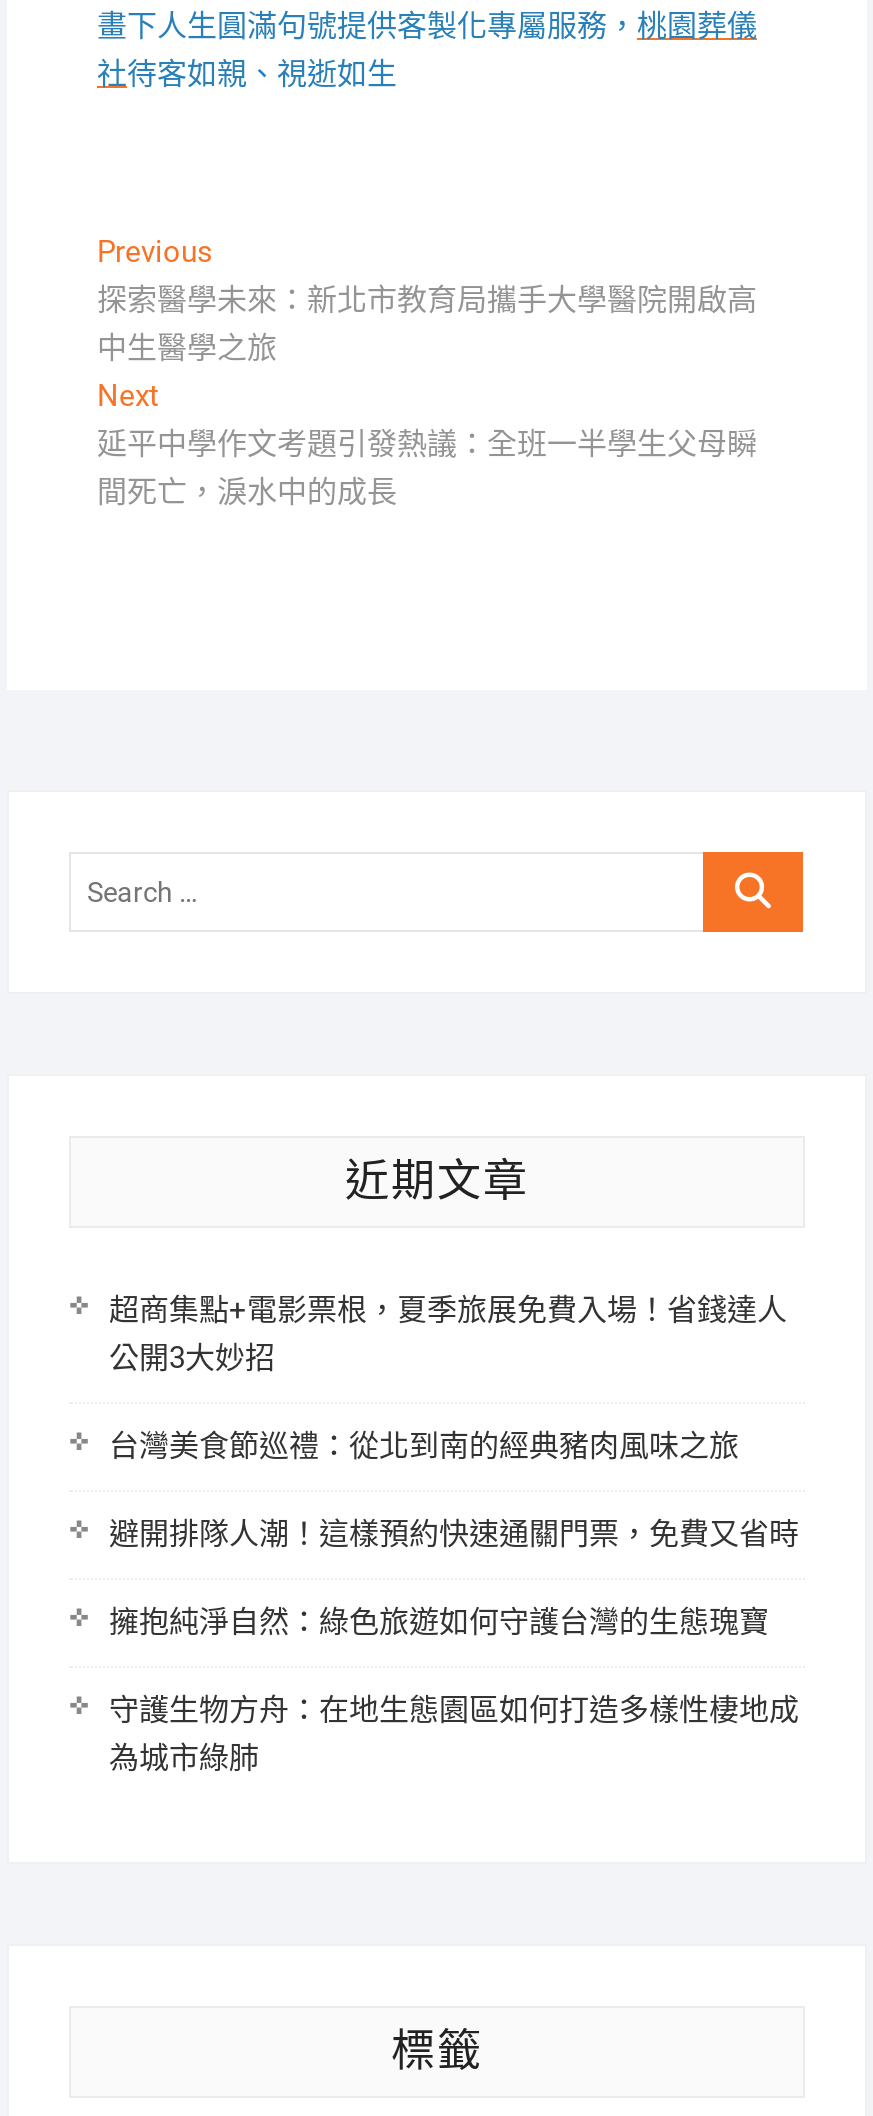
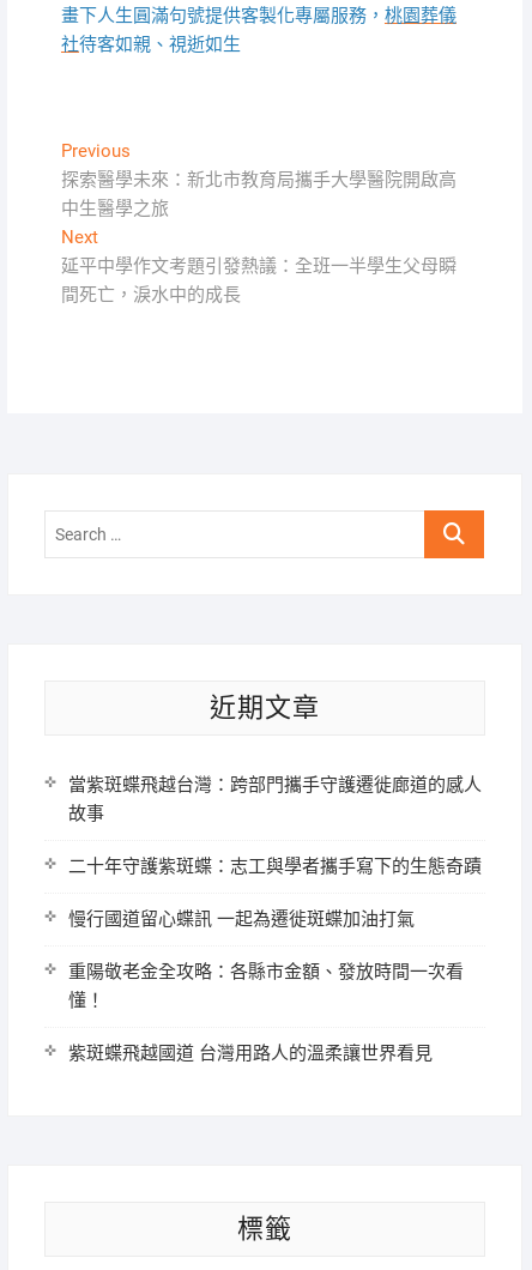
[109,1292,787,1376] 超商集點+電影票根，夏季旅展免費入場！省錢達人 | 公開3大妙招 -> [68,774,482,824] 當紫斑蝶飛越台灣：跨部門攜手守護遷徙廊道的感人 | 故事
[109,1428,739,1464] 台灣美食節巡禮：從北到南的經典豬肉風味之旅 -> [68,855,482,877] 二十年守護紫斑蝶：志工與學者攜手寫下的生態奇蹟
[109,1516,799,1552] 避開排隊人潮！這樣預約快速通關門票，免費又省時 -> [68,908,415,930] 慢行國道留心蝶訊 一起為遷徙斑蝶加油打氣
[109,1604,769,1640] 擁抱純淨自然：綠色旅遊如何守護台灣的生態瑰寶 -> [68,961,464,1011] 重陽敬老金全攻略：各縣市金額、發放時間一次看 | 懂！
[109,1692,799,1776] 守護生物方舟：在地生態園區如何打造多樣性棲地成 | 為城市綠肺 -> [68,1042,433,1064] 紫斑蝶飛越國道 台灣用路人的溫柔讓世界看見

